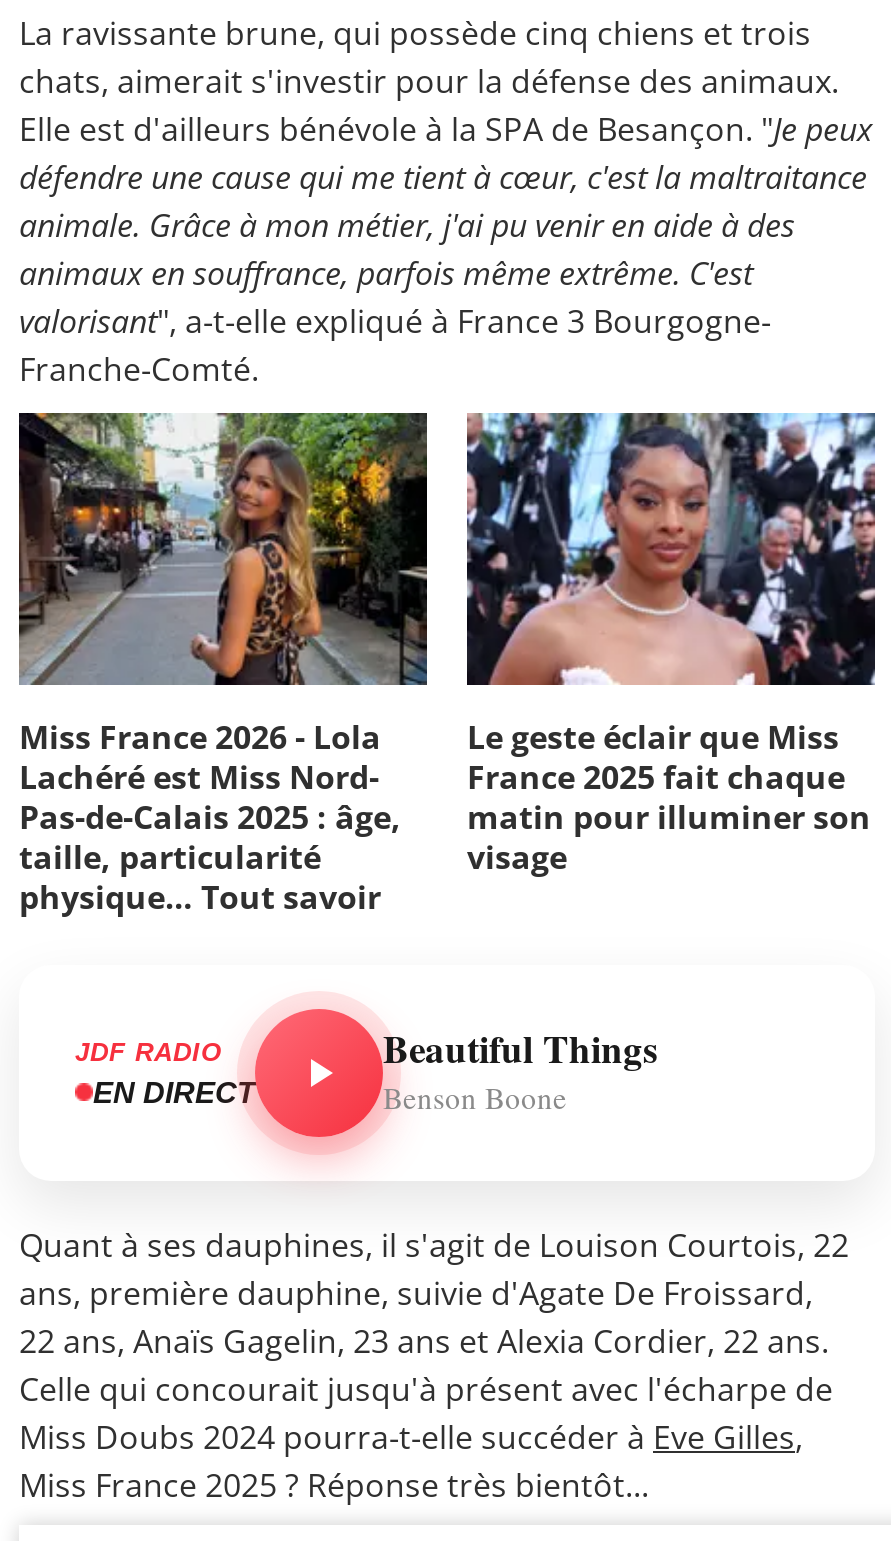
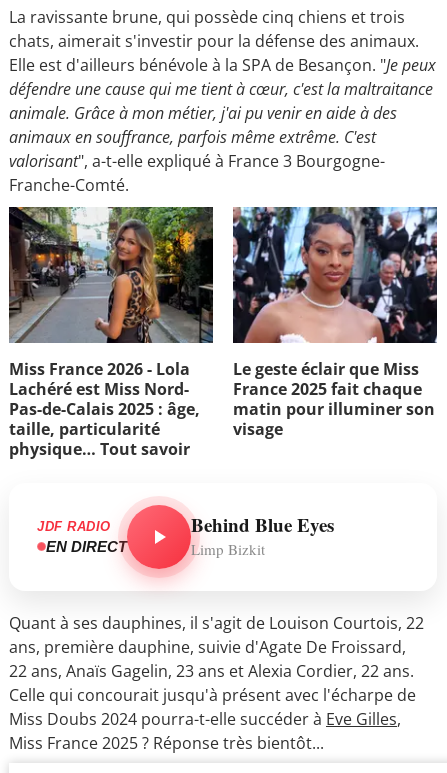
[383,1022,657,1118] Beautiful Things | Benson Boone -> [191,511,334,559] Behind Blue Eyes | Limp Bizkit

